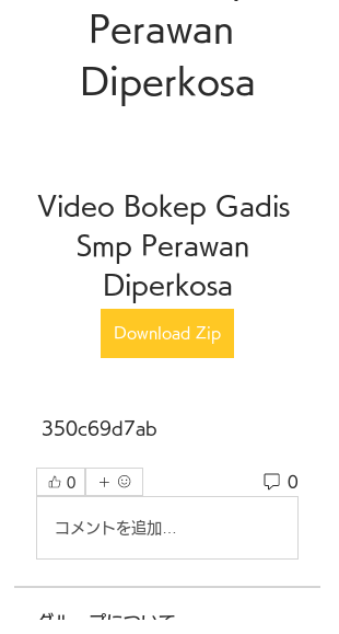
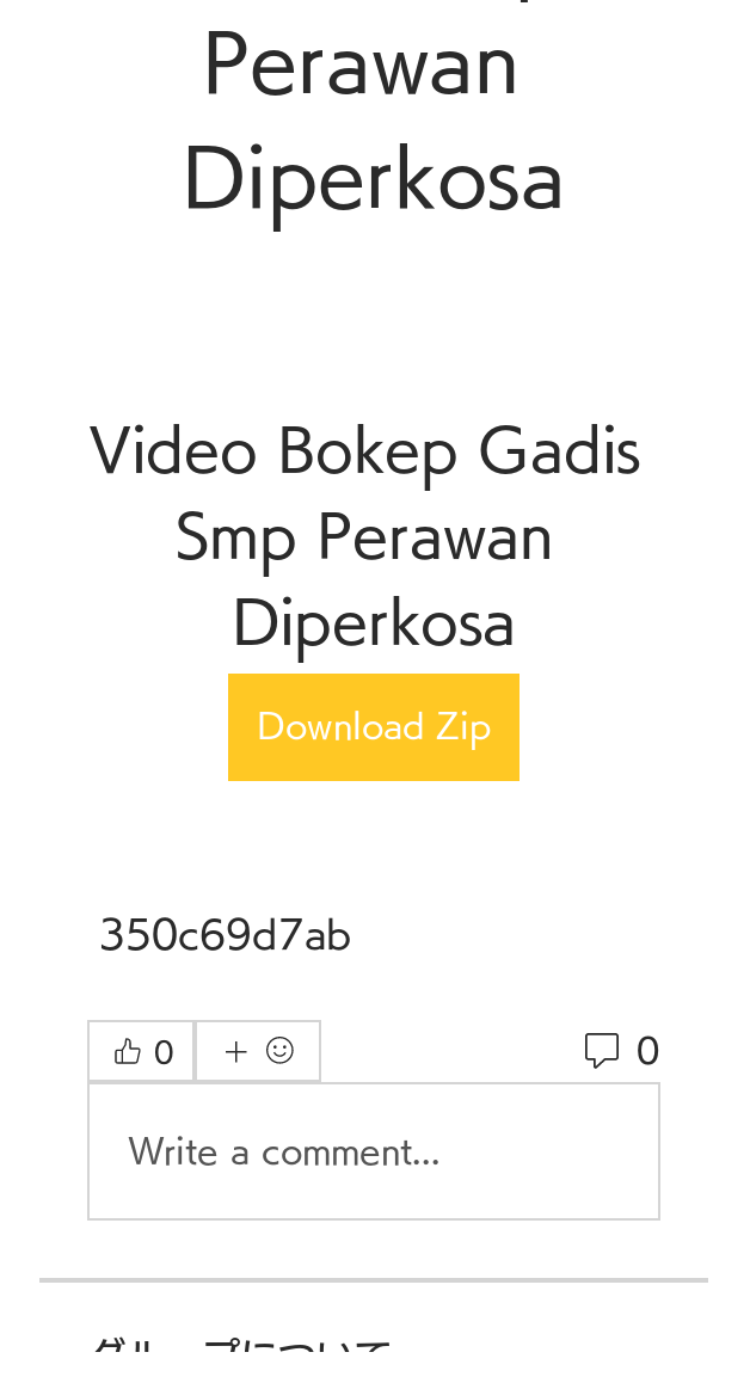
[55,520,177,535] コメントを追加… -> [128,1133,441,1167] Write a comment...

